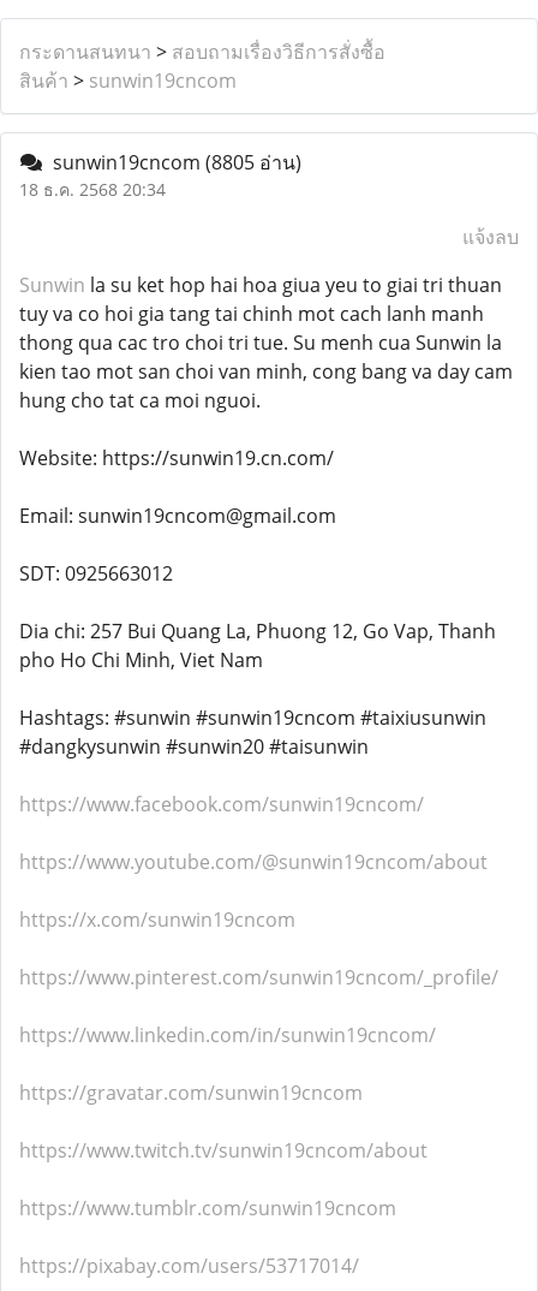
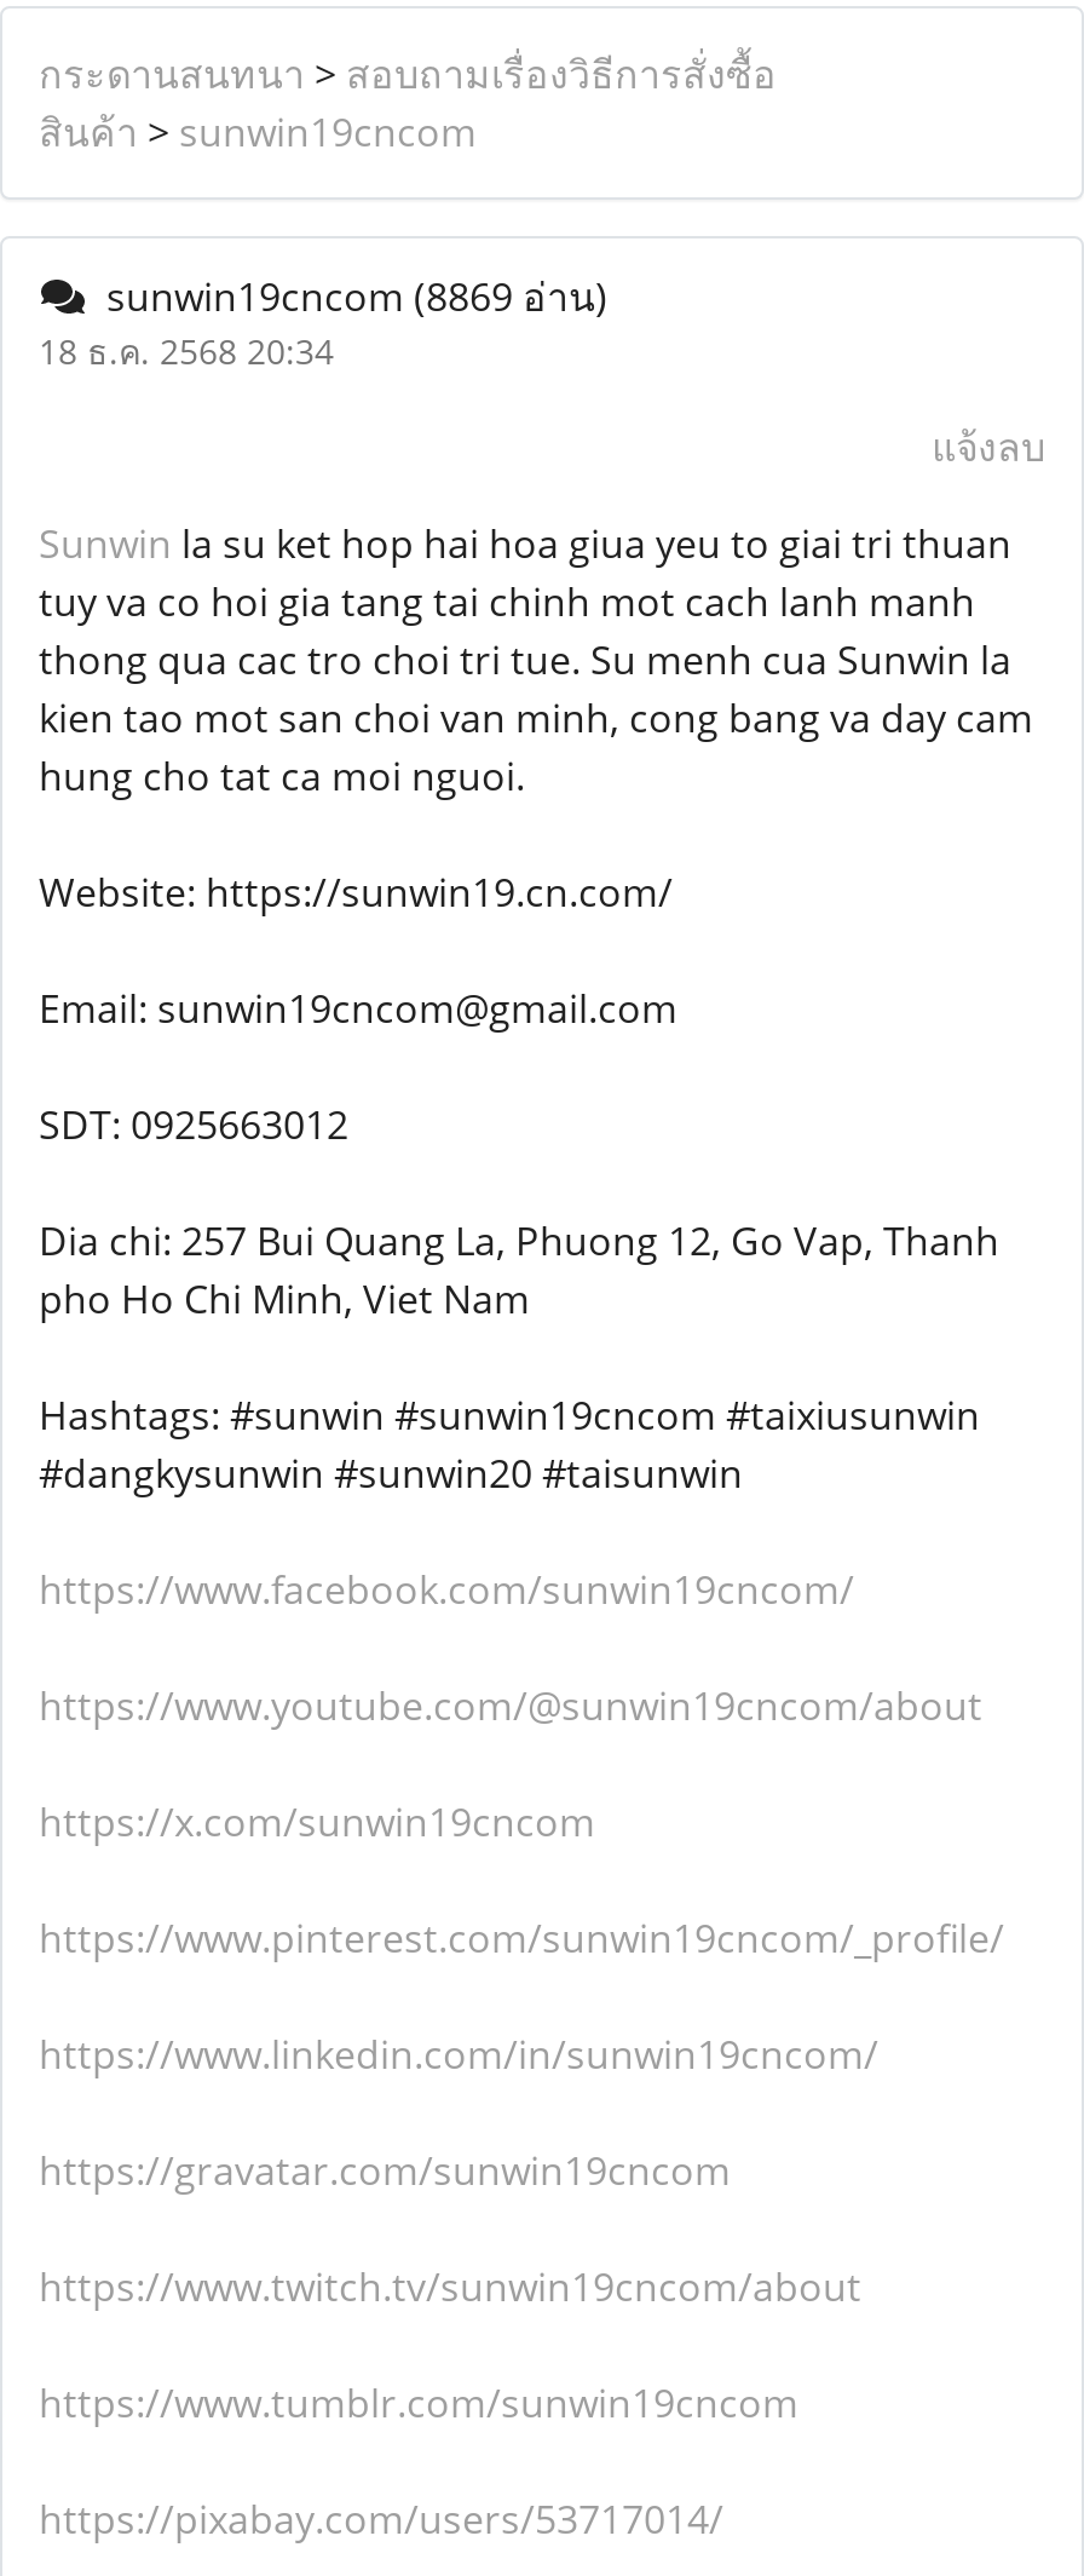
[43,149,301,175] sunwin19cncom (8805 อ่าน) -> [87,270,607,323] sunwin19cncom (8869 อ่าน)

